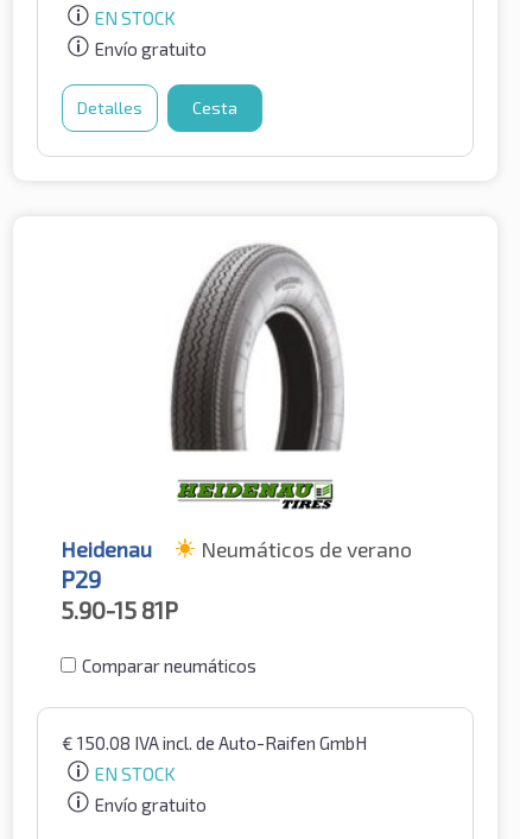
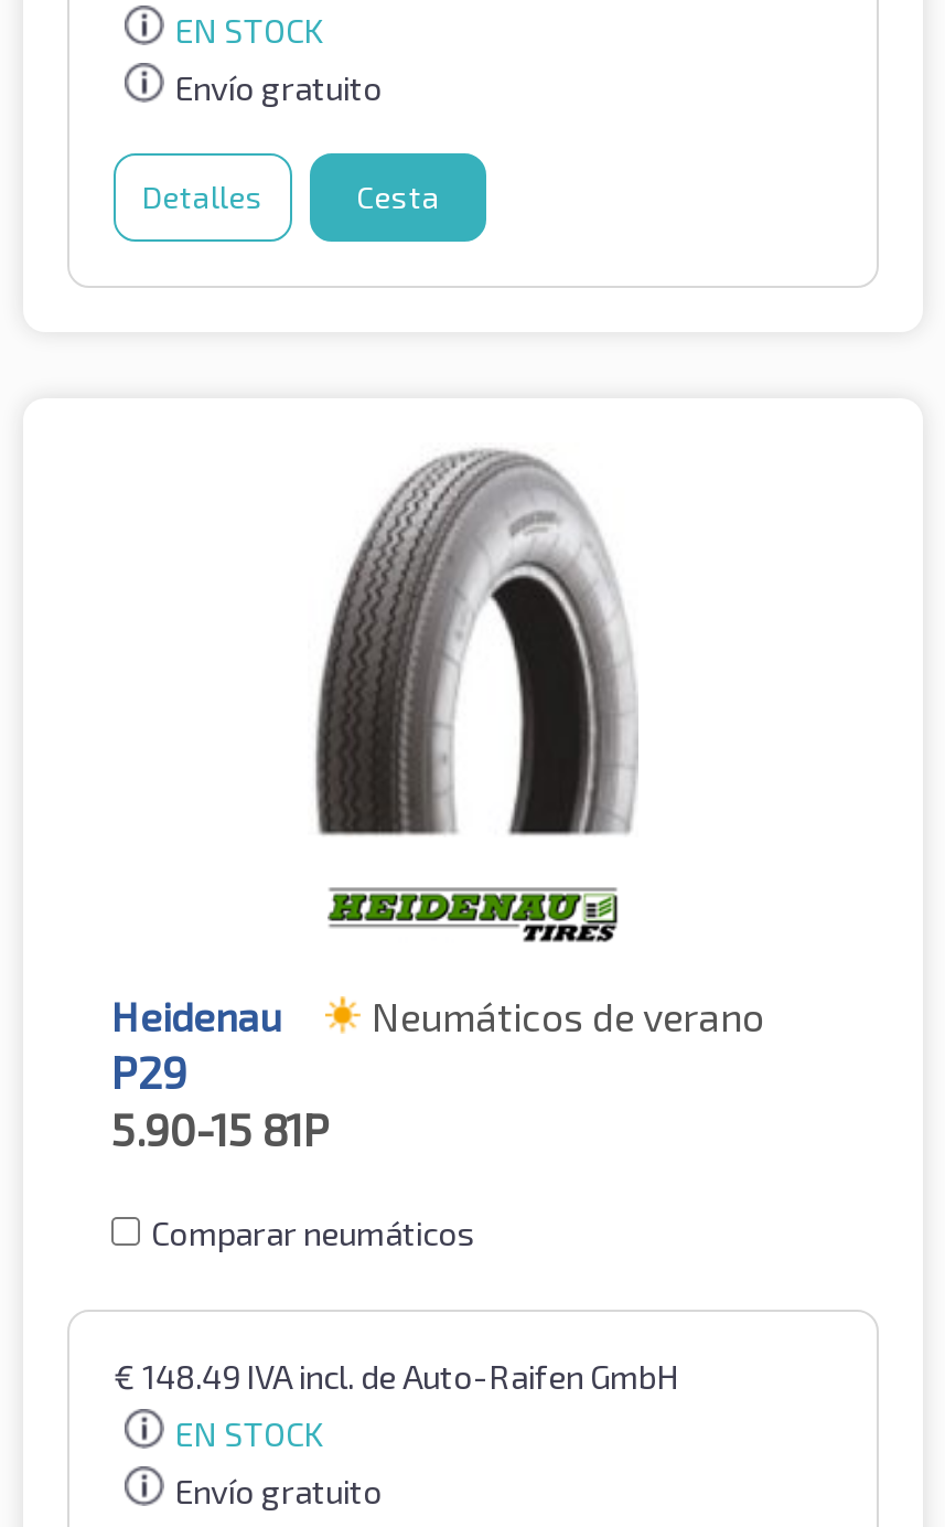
[62,732,367,754] € 150.08 IVA incl. de Auto-Raifen GmbH -> [114,1357,678,1396] € 148.49 IVA incl. de Auto-Raifen GmbH

